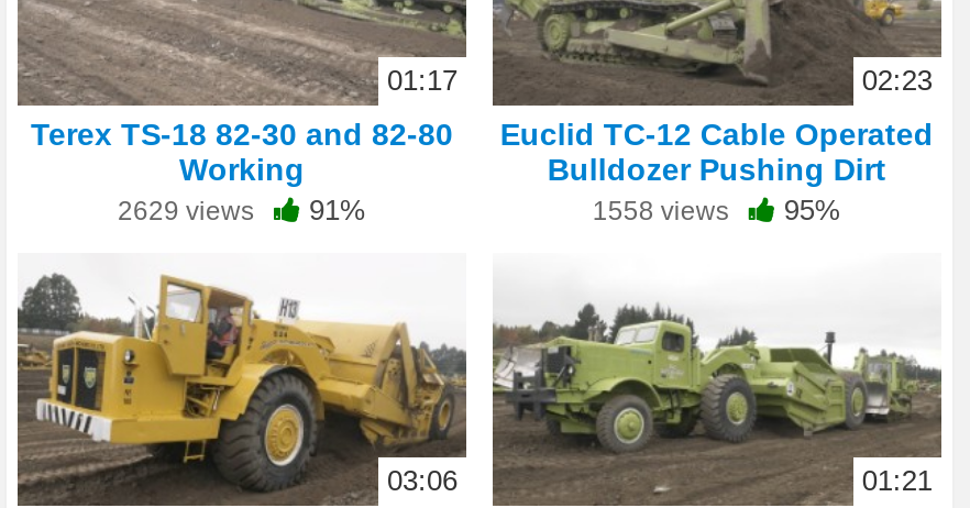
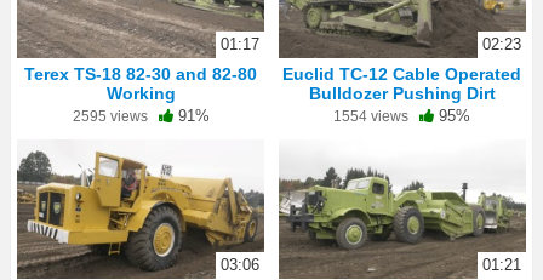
[118,193,366,226] 2629 views 91% -> [72,106,209,124] 2595 views 91%
[593,193,841,226] 1558 views 95% -> [334,106,471,124] 1554 views 95%

